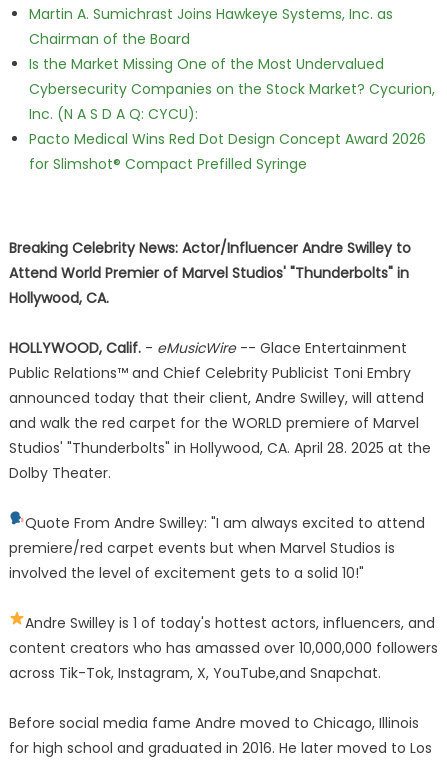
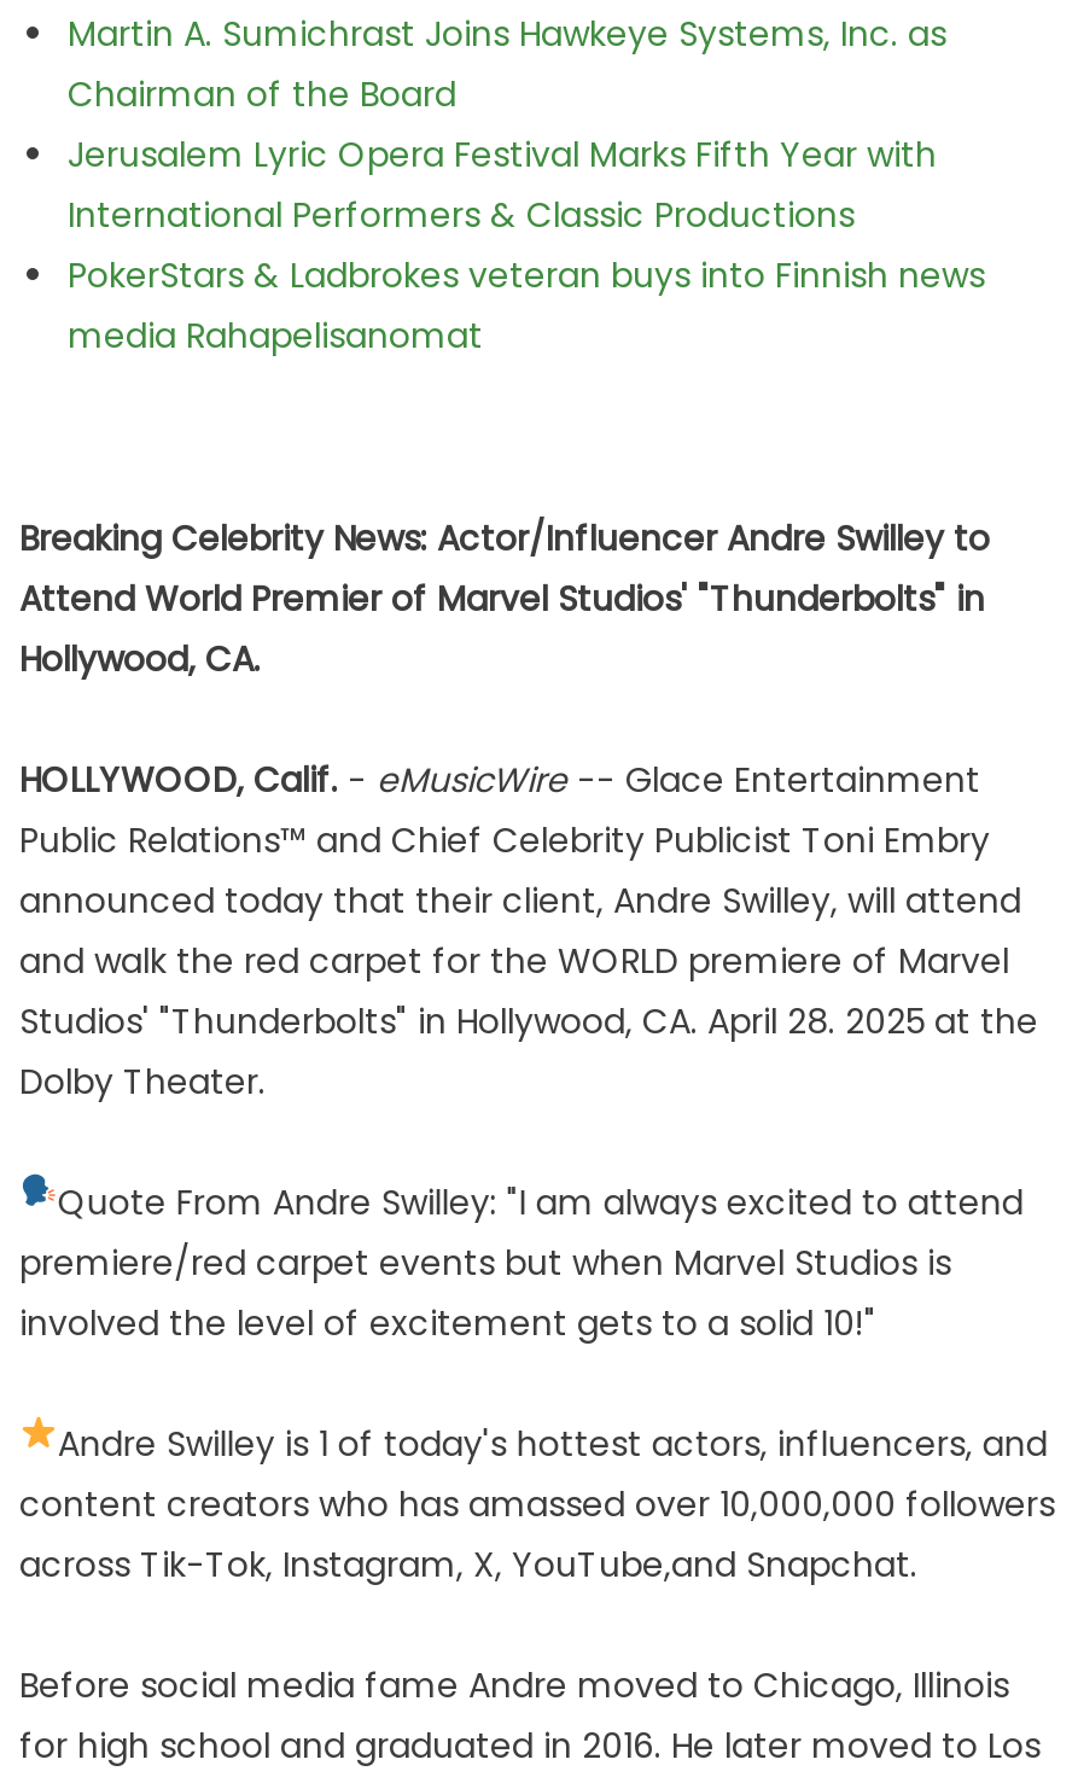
[29,54,435,174] Is the Market Missing One of the Most Undervalued | Cybersecurity Companies on the Stock Market? Cycurion, | Inc. (N A S D A Q: CYCU): | Pacto Medical Wins Red Dot Design Concept Award 2026 | for Slimshot® Compact Prefilled Syringe -> [68,130,985,360] Jerusalem Lyric Opera Festival Marks Fifth Year with | International Performers & Classic Productions | PokerStars & Ladbrokes veteran buys into Finnish news | media Rahapelisanomat

